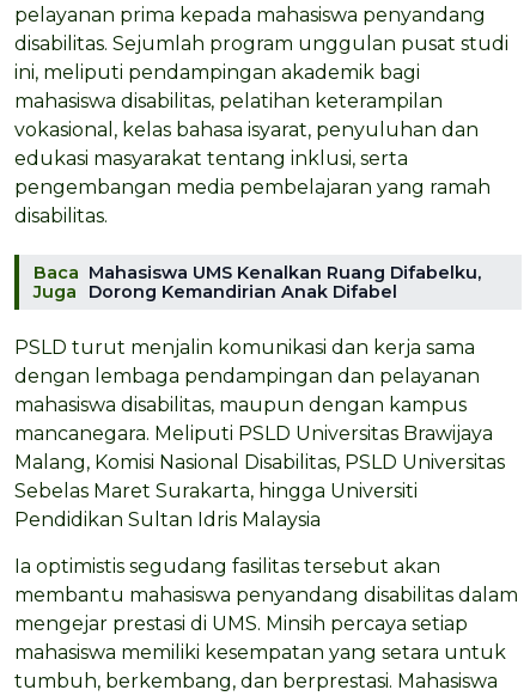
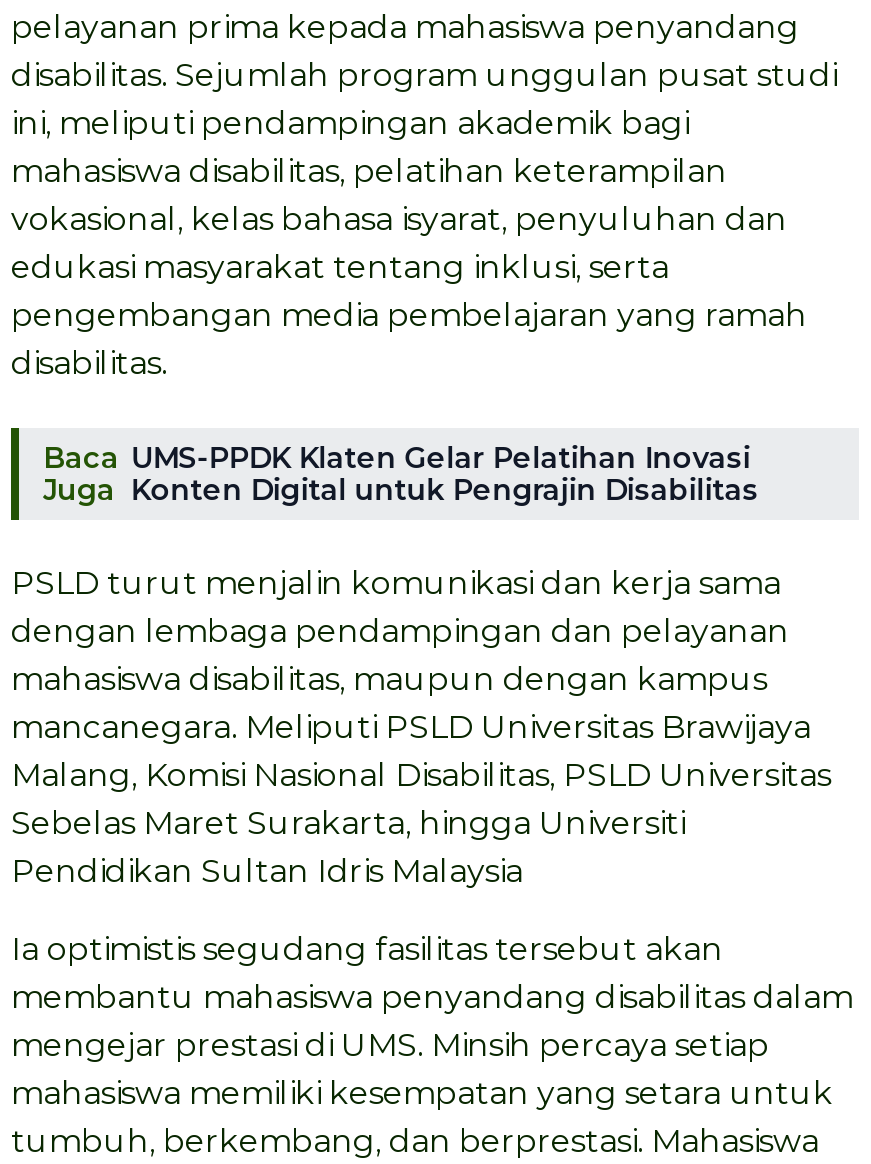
[89,262,481,303] Mahasiswa UMS Kenalkan Ruang Difabelku, | Dorong Kemandirian Anak Difabel -> [131,439,759,507] UMS-PPDK Klaten Gelar Pelatihan Inovasi | Konten Digital untuk Pengrajin Disabilitas

